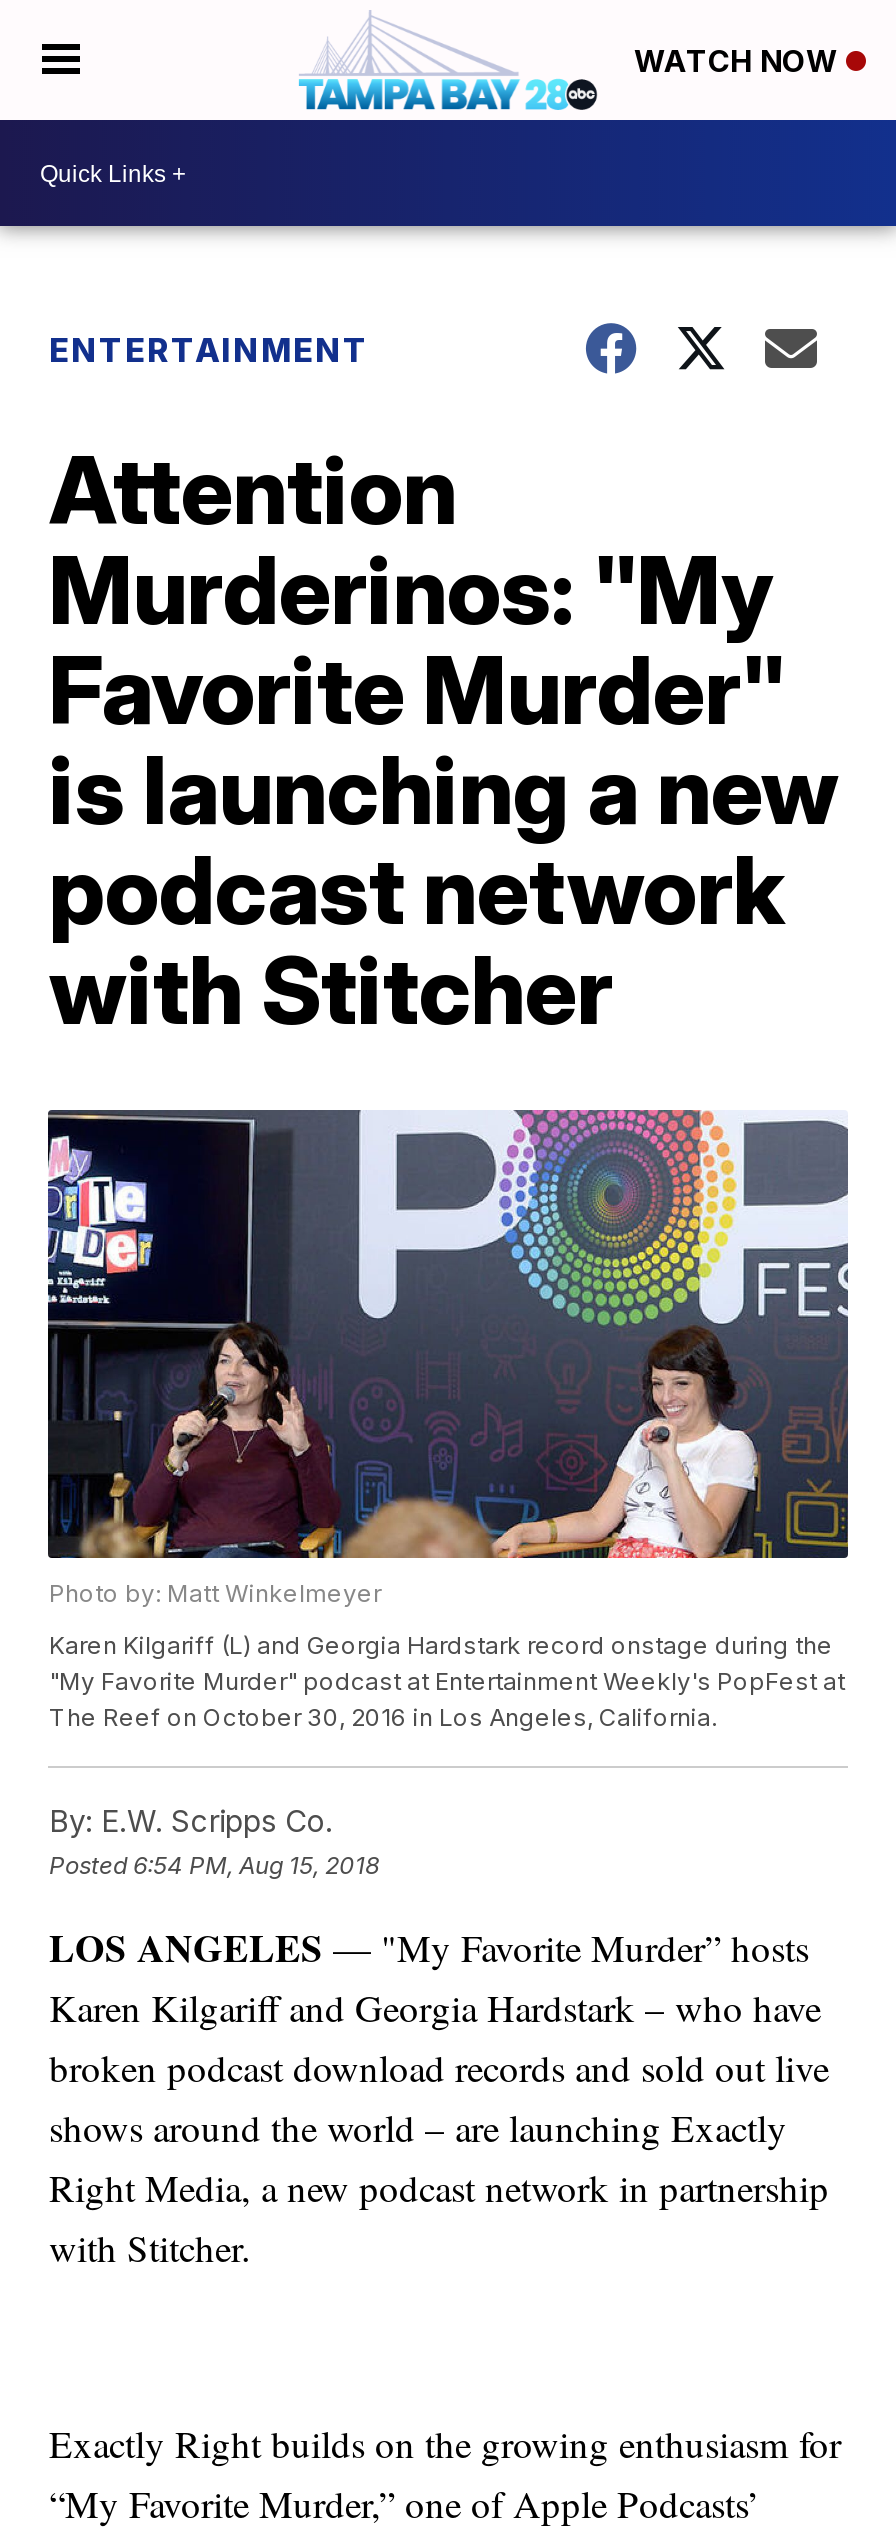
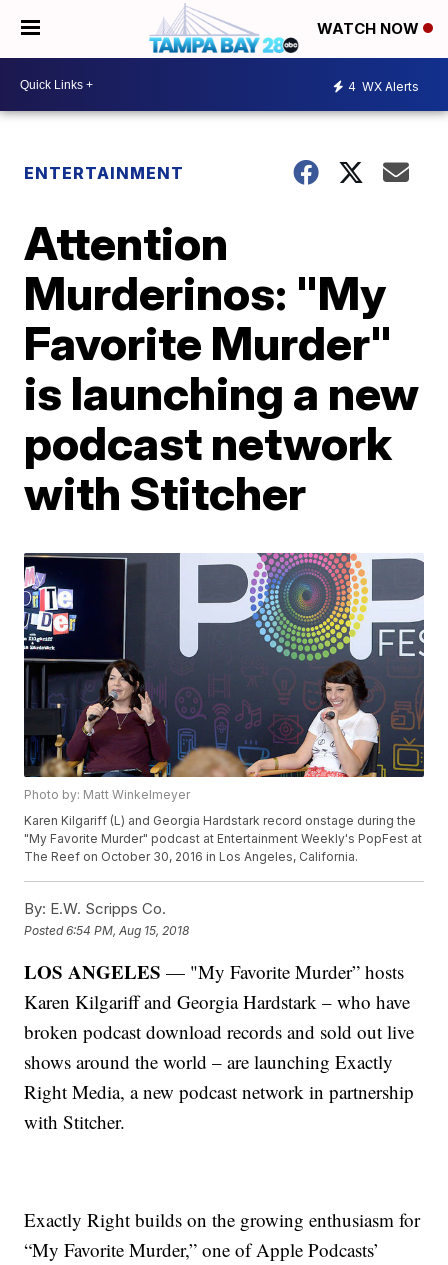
none -> [348,78,419,93] 4 WX Alerts

